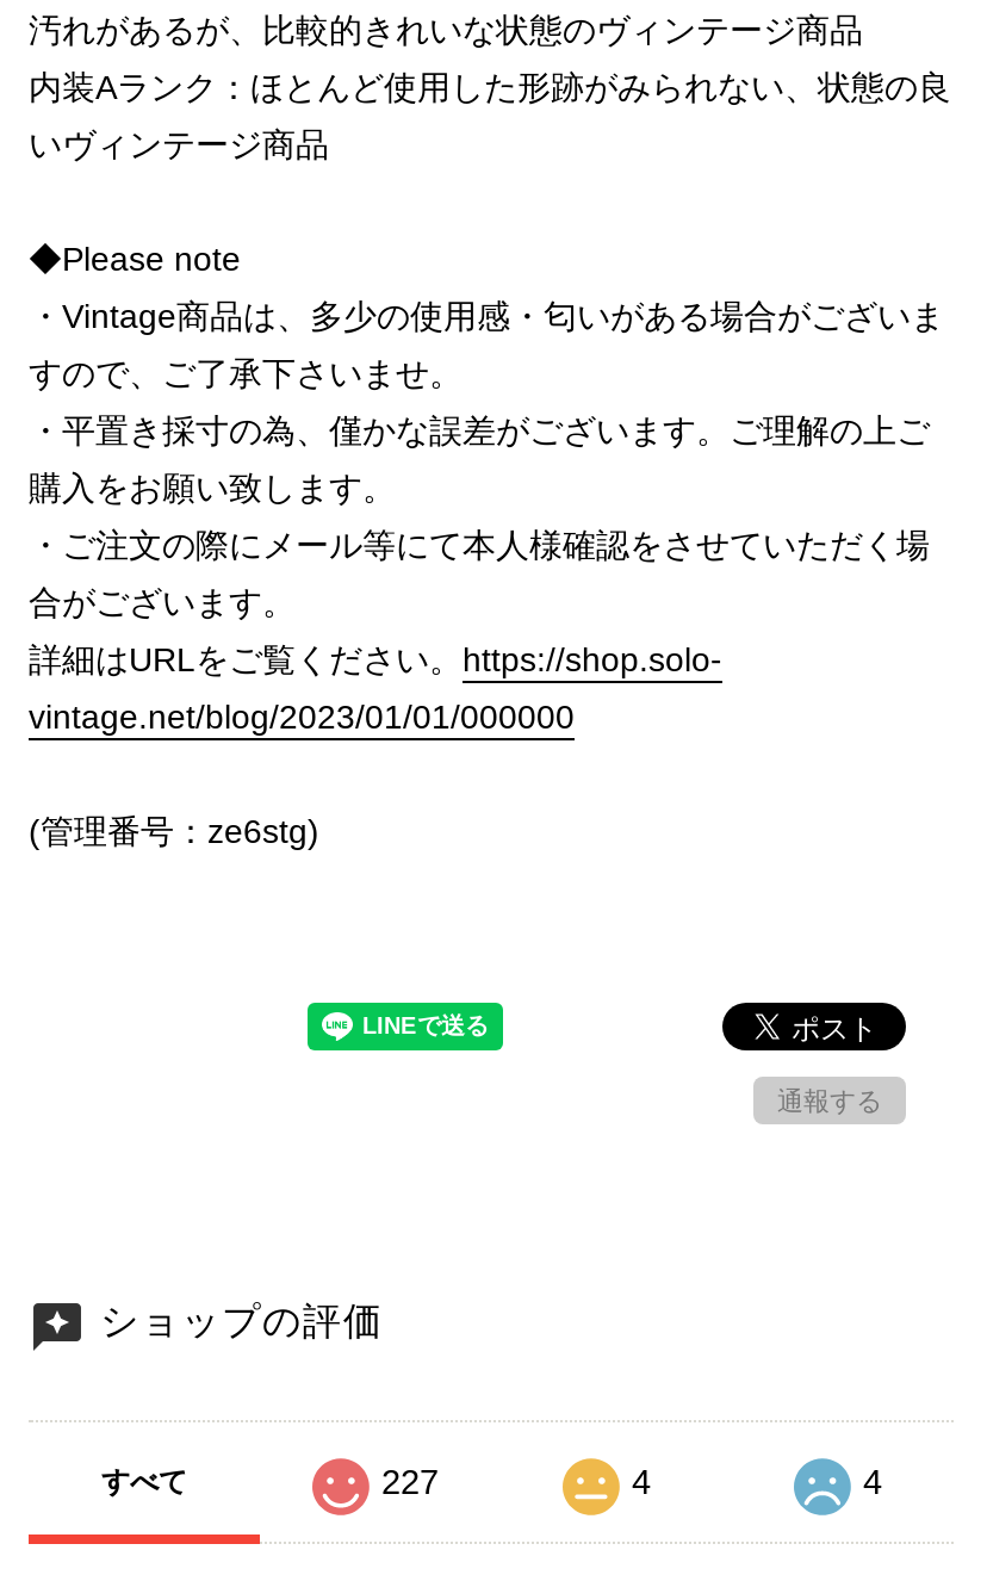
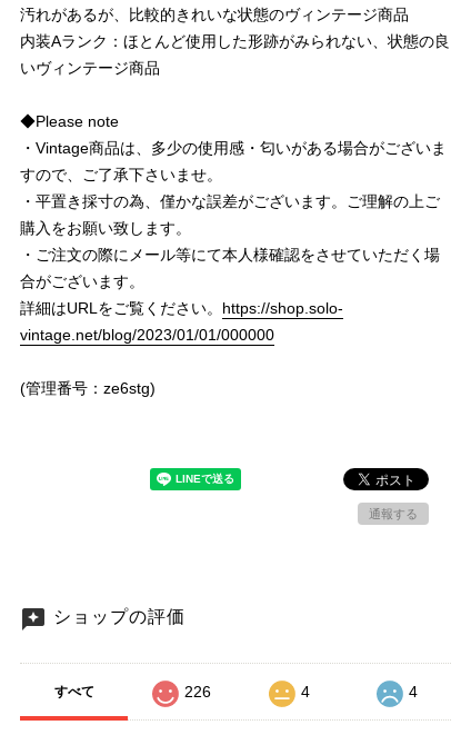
[381,1464,439,1502] 227 -> [184,683,211,701] 226

